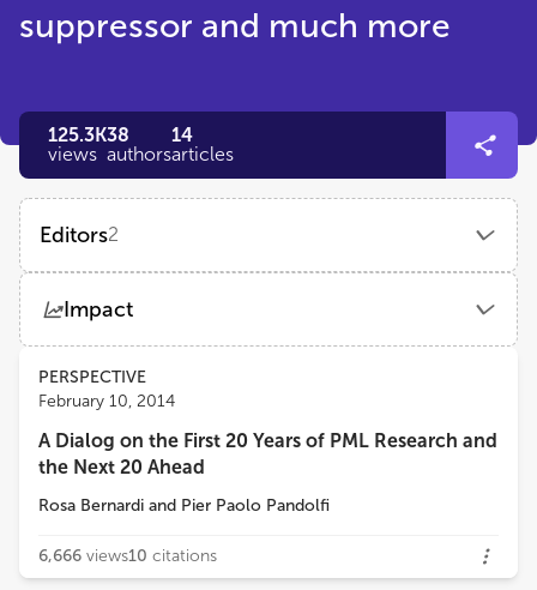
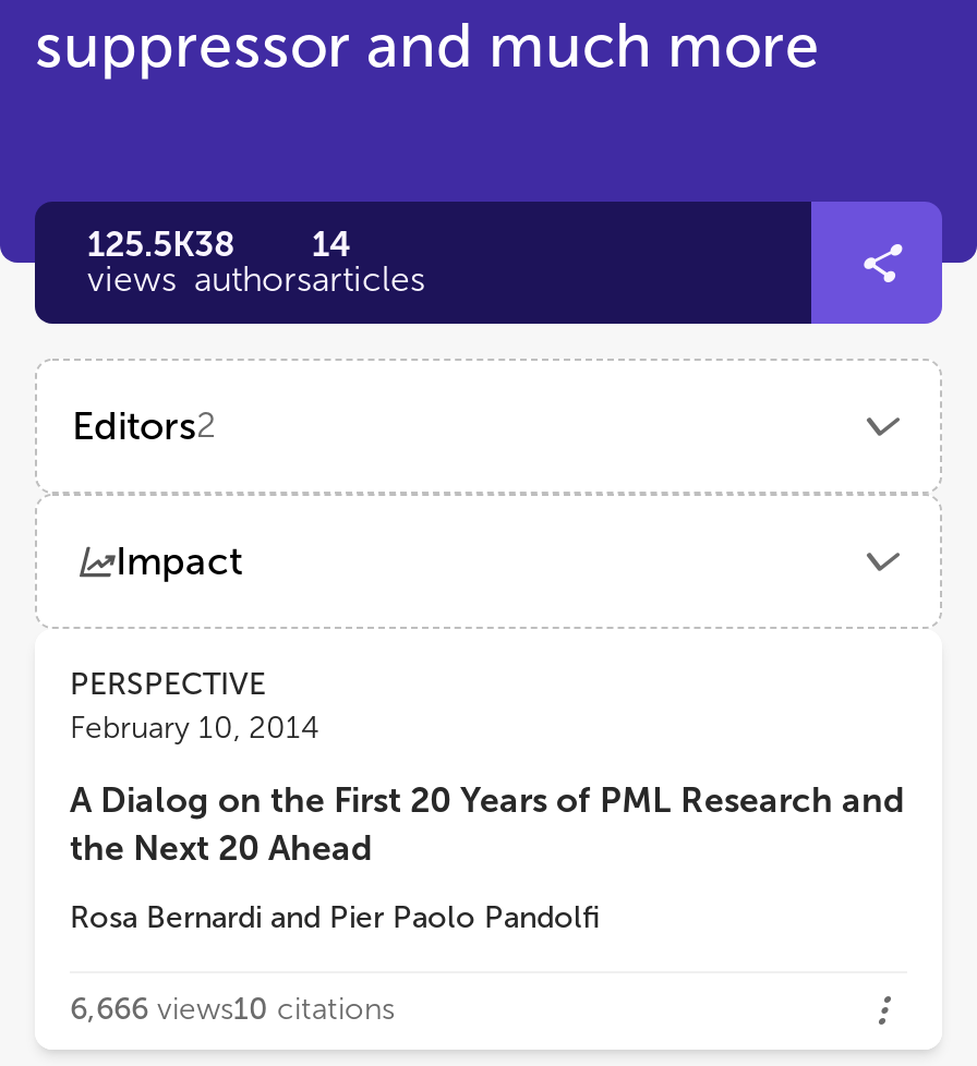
[48,124,193,146] 125.3K 38 14 -> [87,223,351,265] 125.5K 38 14

